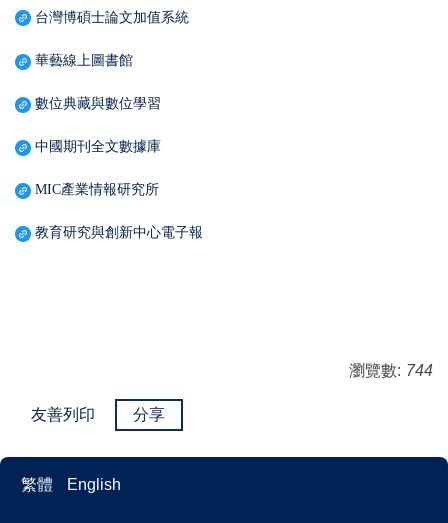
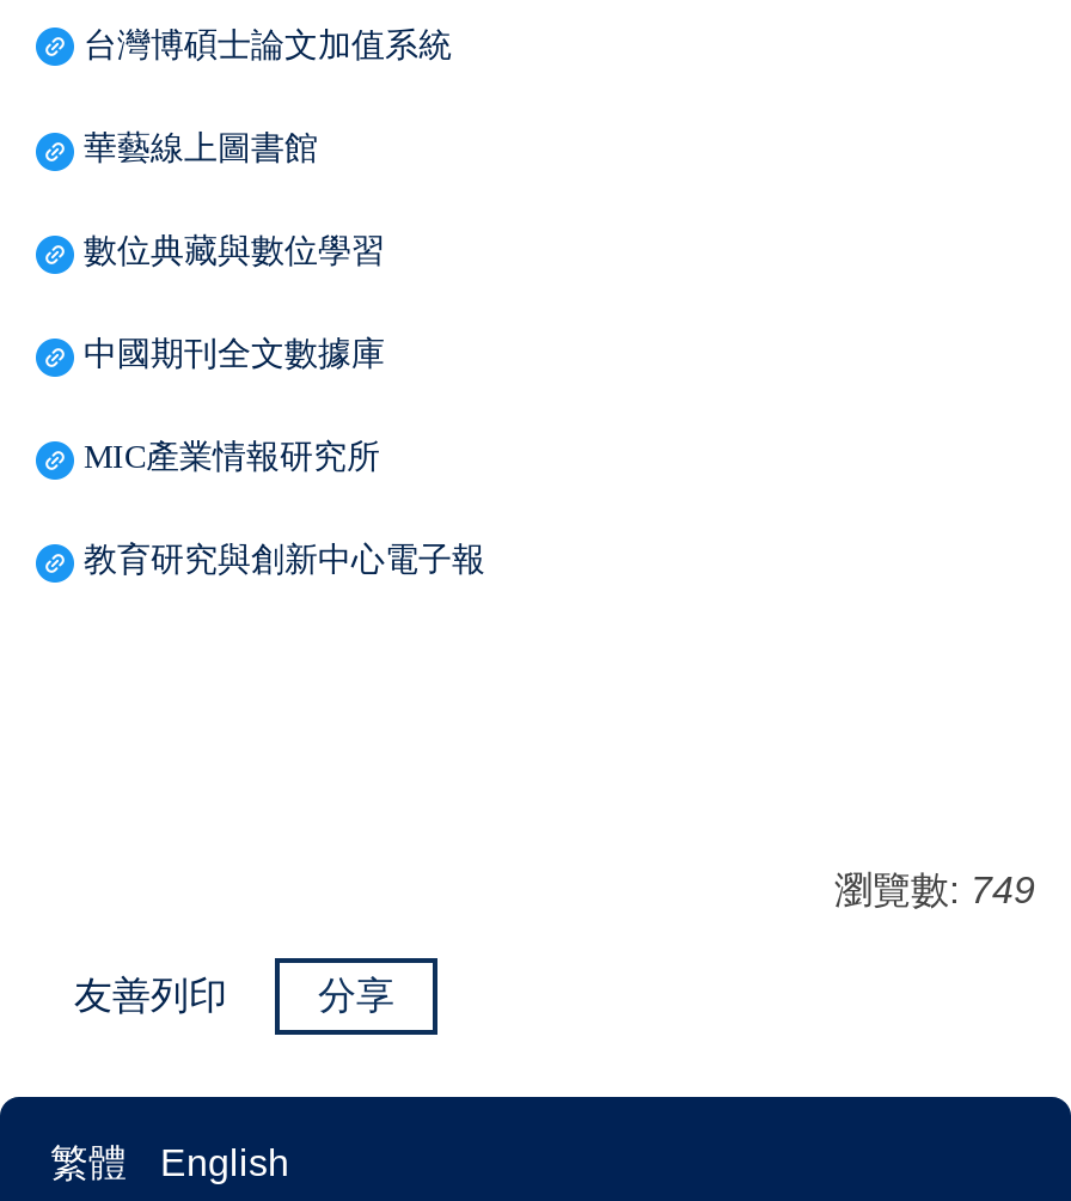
[349,362,433,379] 瀏覽數: 744 -> [834,870,1035,911] 瀏覽數: 749

